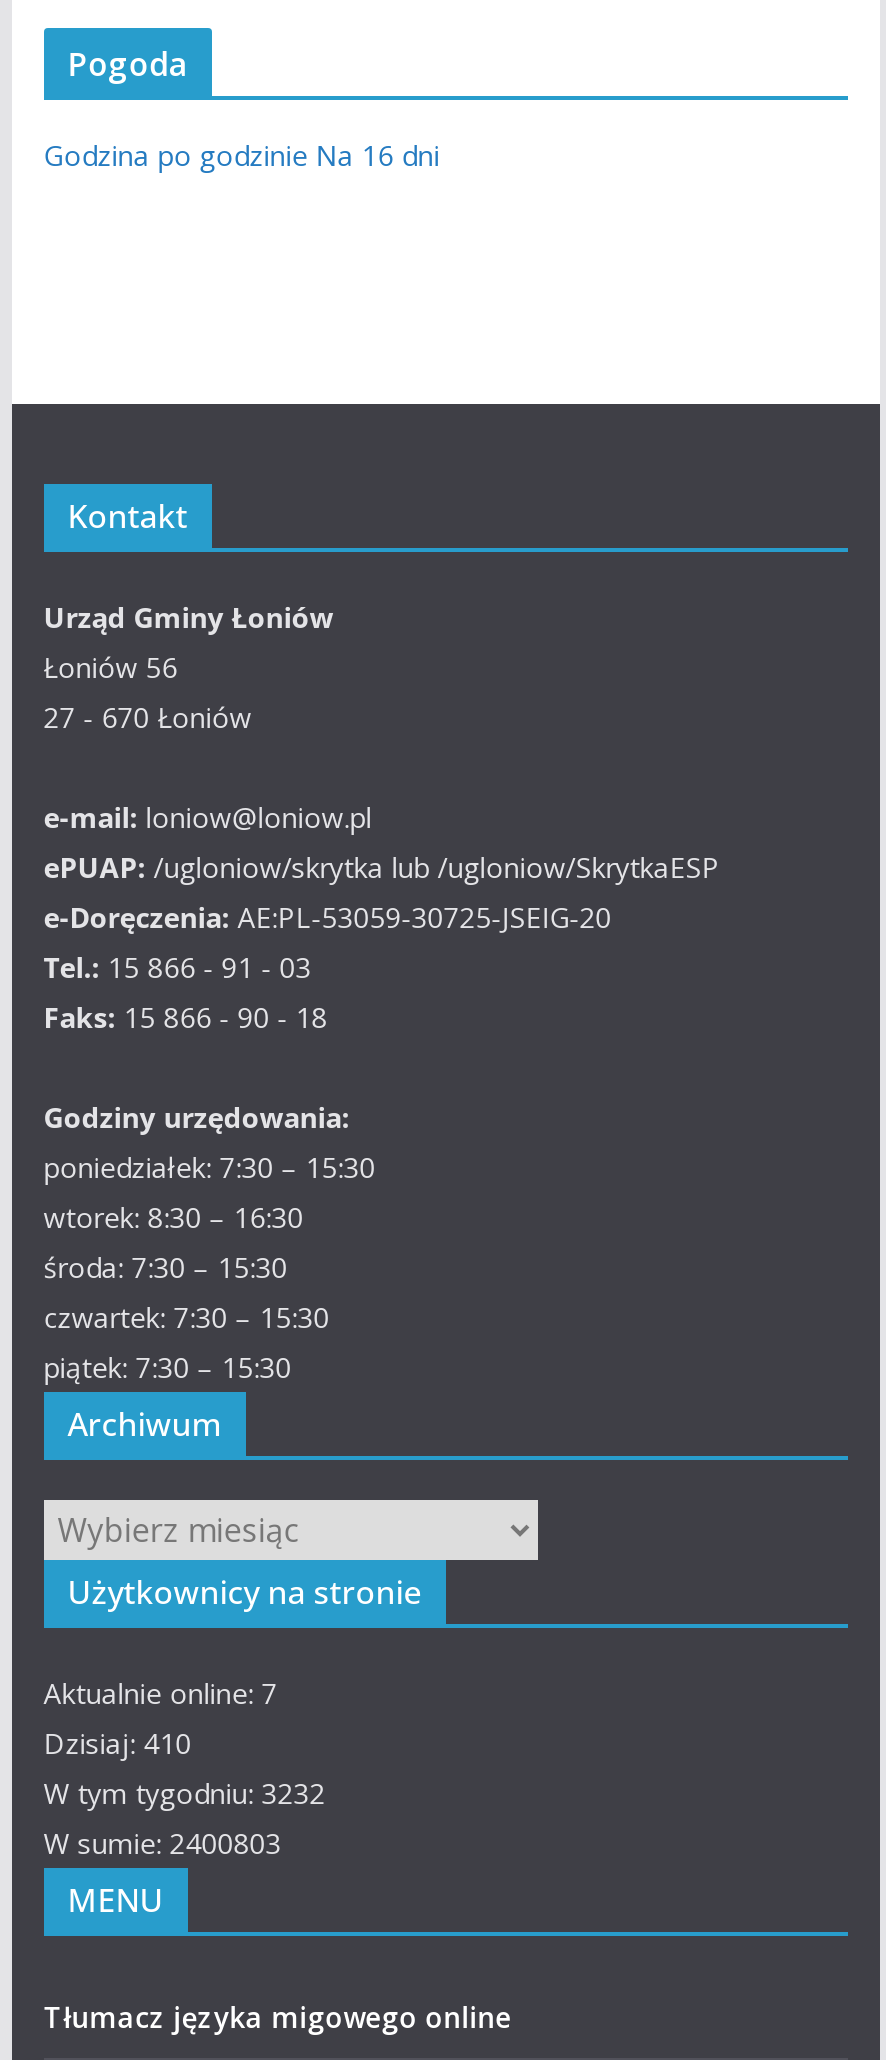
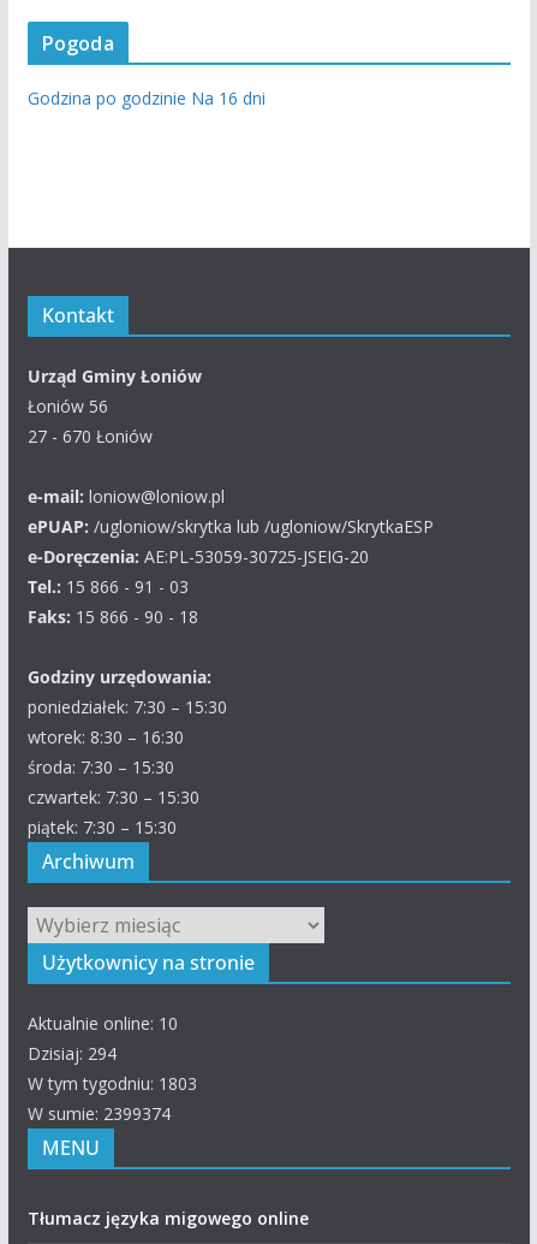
[43,1674,277,1712] Aktualnie online: 7 -> [27,1012,177,1035] Aktualnie online: 10
[43,1724,191,1762] Dzisiaj: 410 -> [27,1042,116,1065] Dzisiaj: 294
[43,1774,325,1812] W tym tygodniu: 3232 -> [27,1072,197,1095] W tym tygodniu: 1803
[43,1824,281,1862] W sumie: 2400803 -> [27,1102,170,1125] W sumie: 2399374

